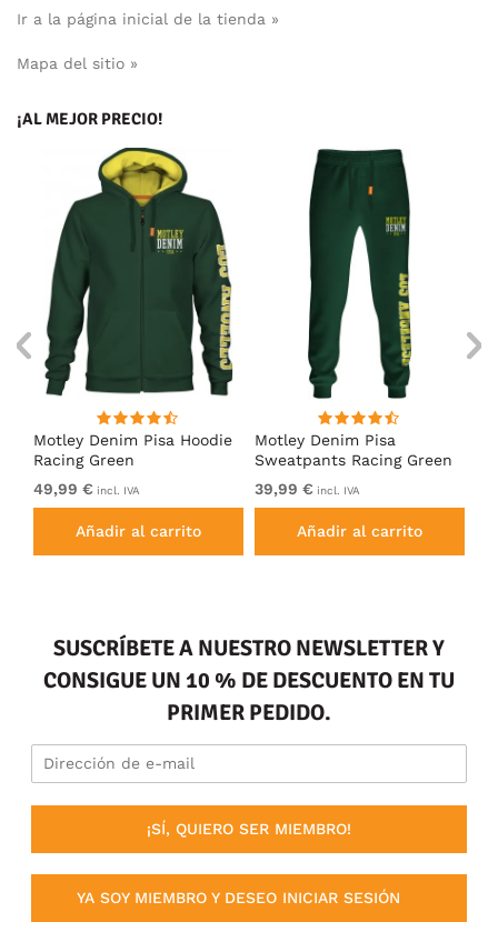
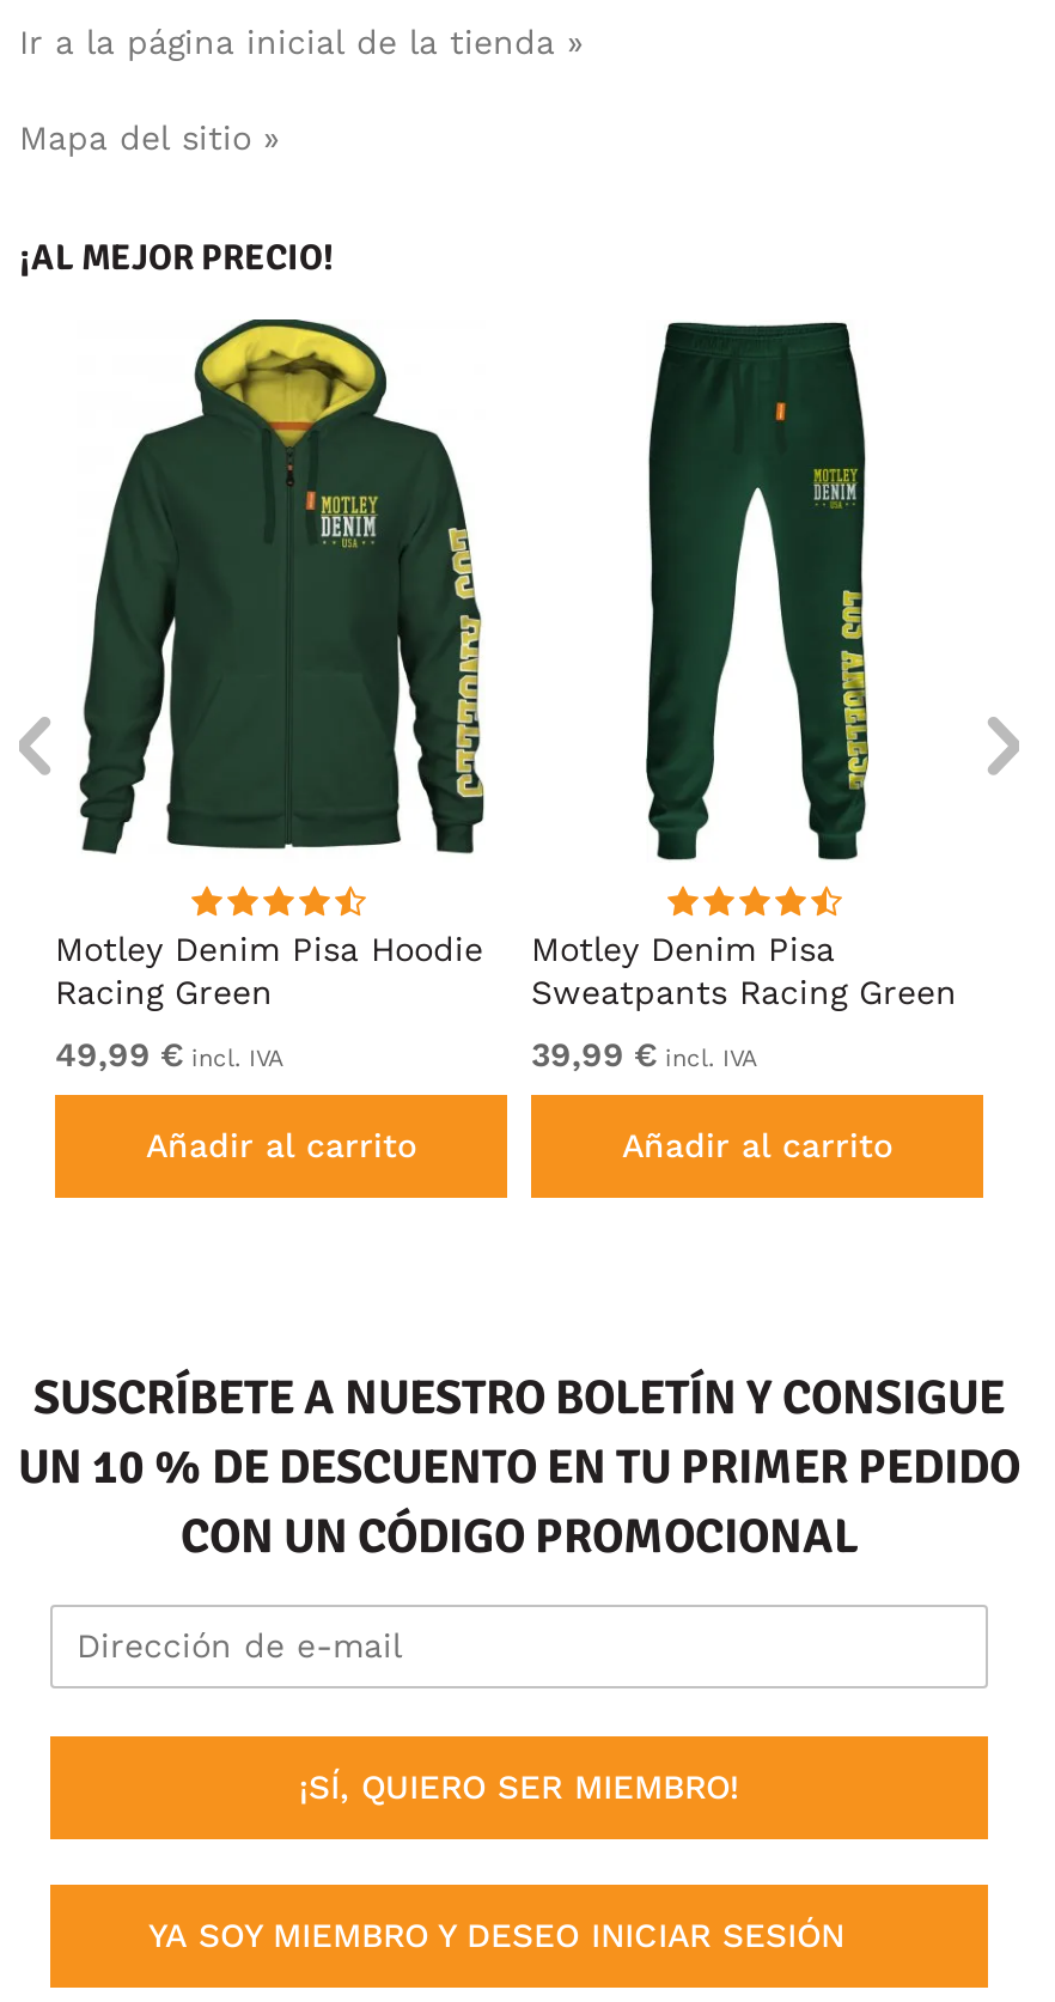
[43,634,455,726] SUSCRÍBETE A NUESTRO NEWSLETTER Y | CONSIGUE UN 10 % DE DESCUENTO EN TU | PRIMER PEDIDO. -> [18,1367,1020,1566] SUSCRÍBETE A NUESTRO BOLETÍN Y CONSIGUE | UN 10 % DE DESCUENTO EN TU PRIMER PEDIDO | CON UN CÓDIGO PROMOCIONAL

